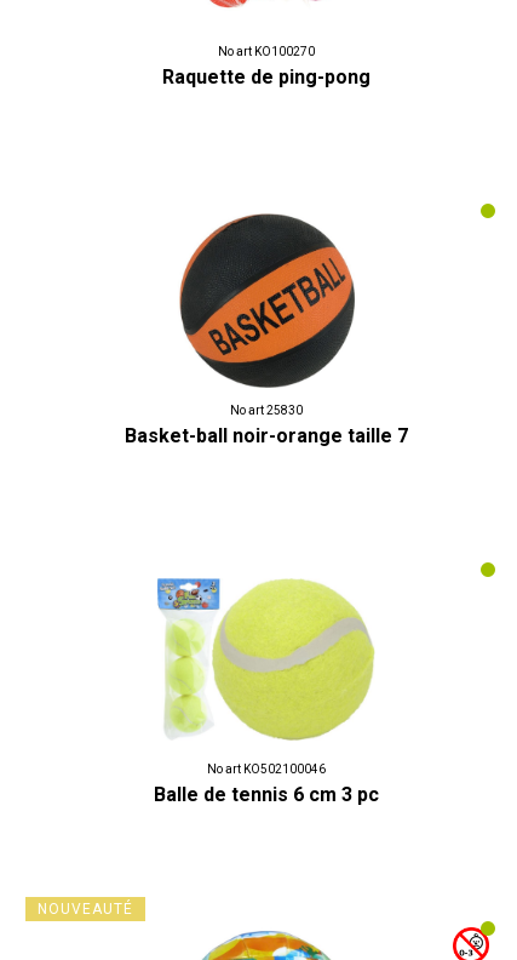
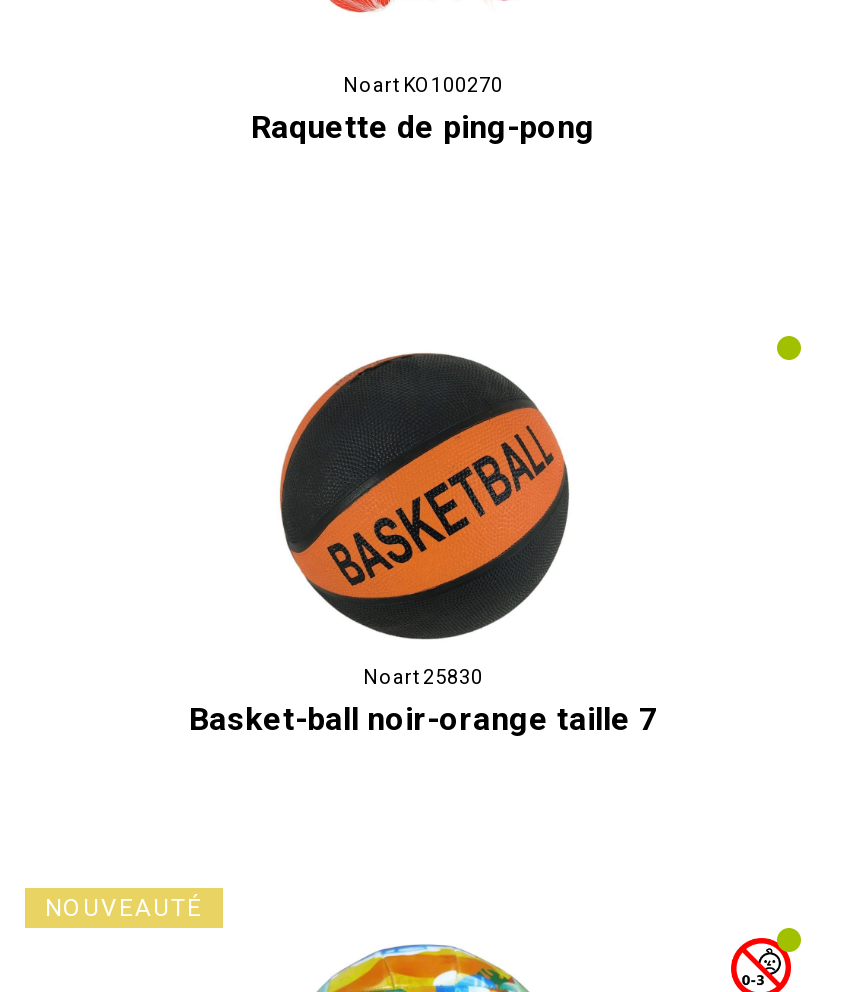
[154,572,379,806] [image] | No art KO502100046 | Balle de tennis 6 cm 3 pc -> none

